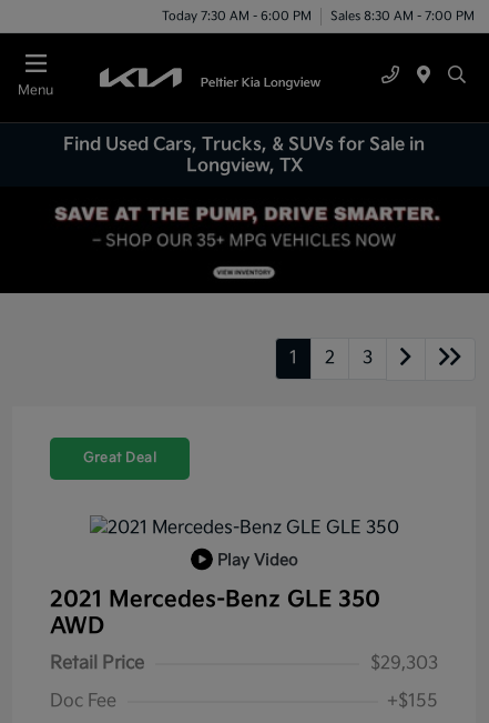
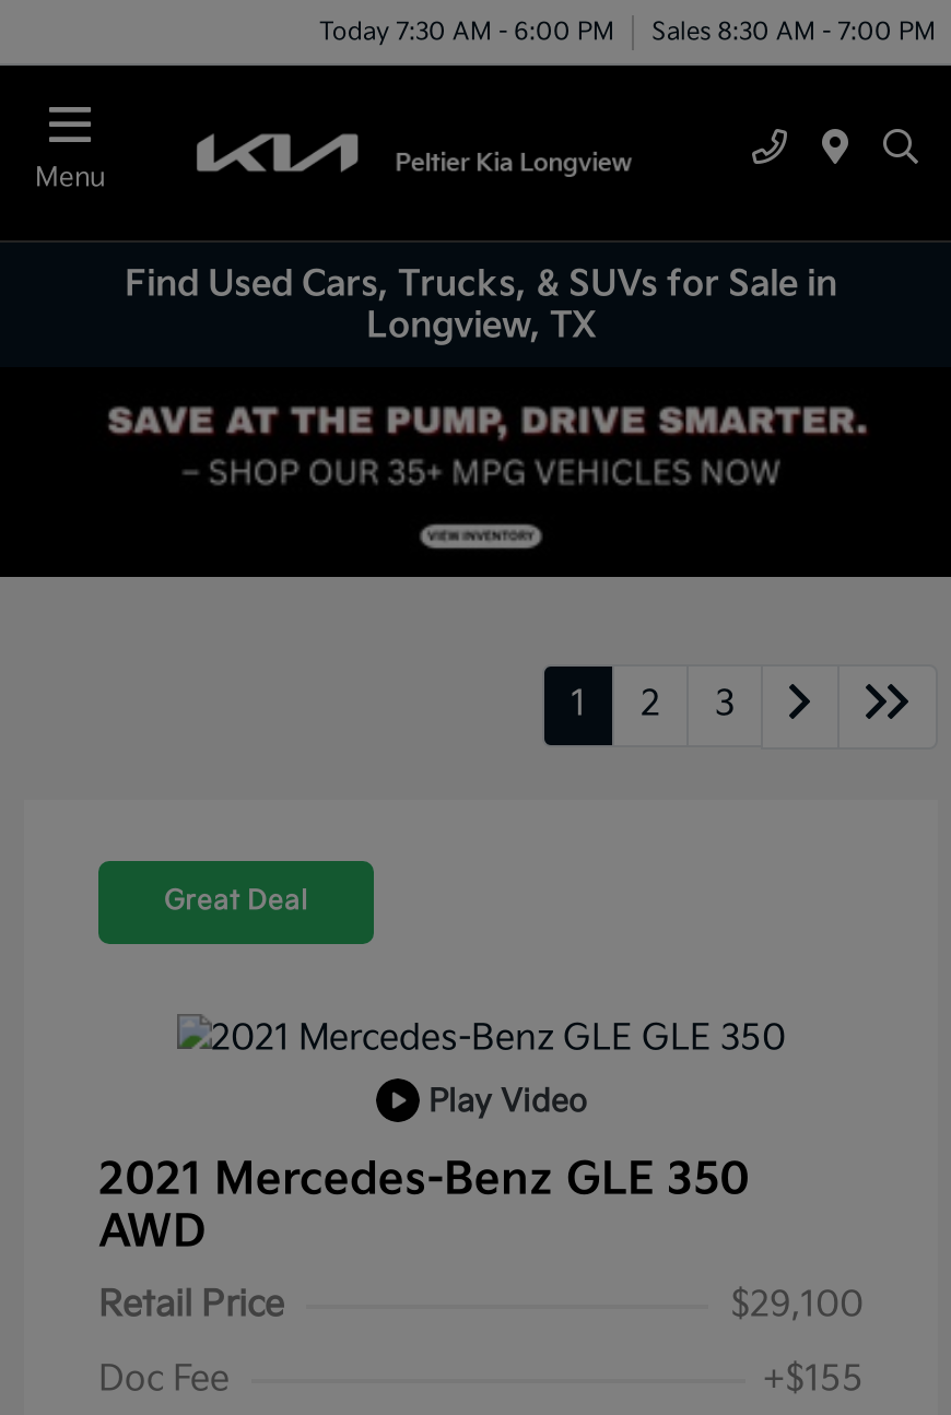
[370,653,438,674] $29,303 -> [730,1285,864,1327] $29,100

